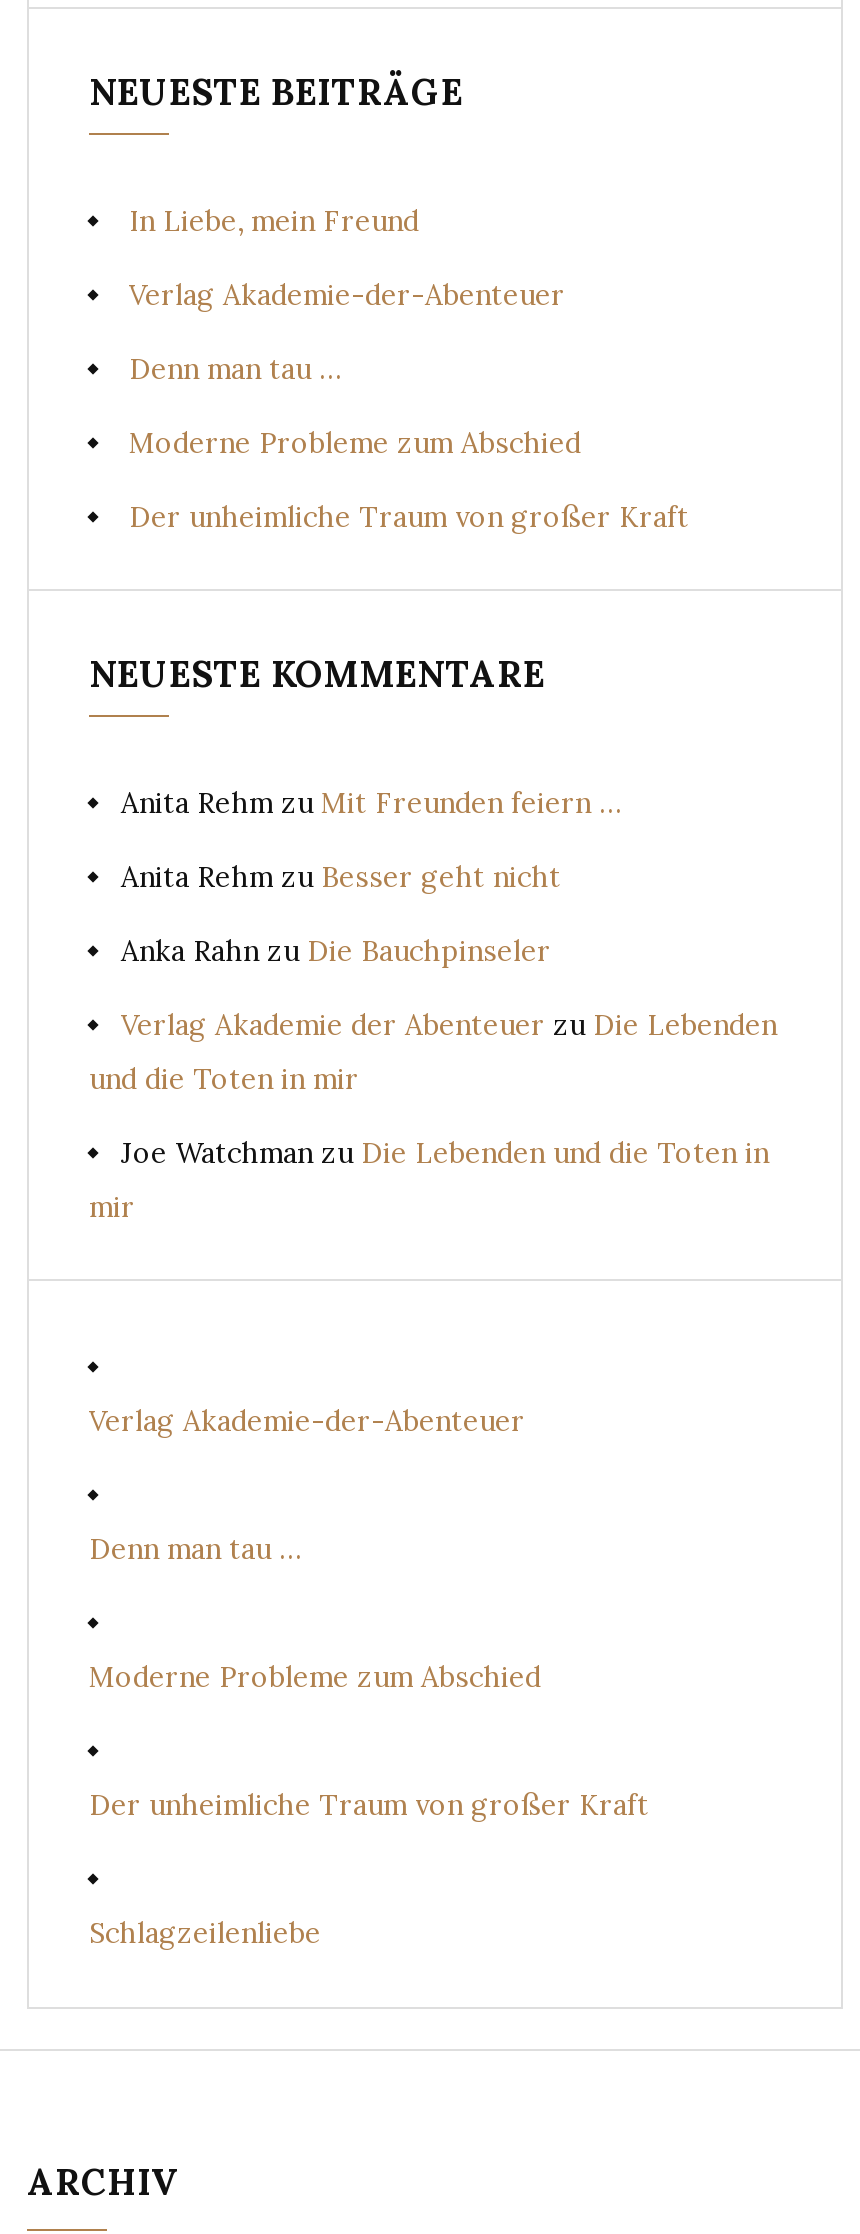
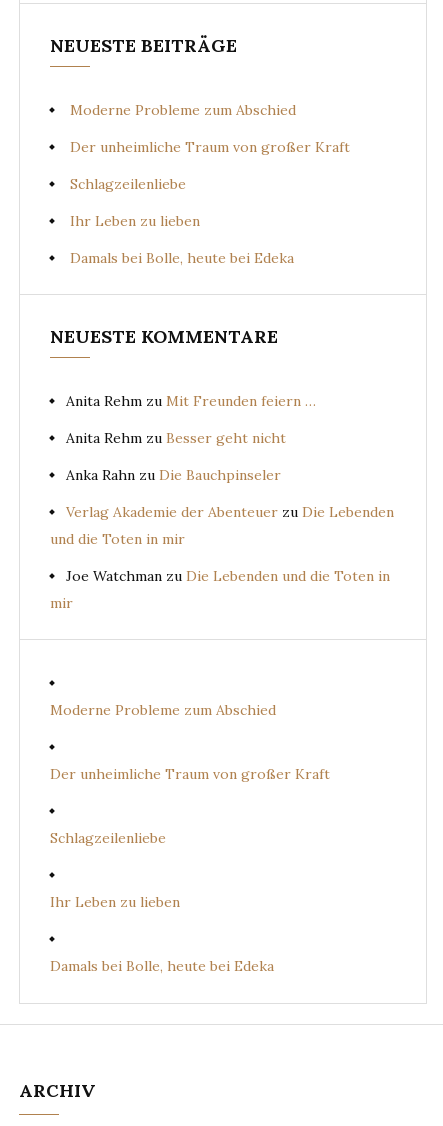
[129,203,565,387] In Liebe, mein Freund | Verlag Akademie-der-Abenteuer | Denn man tau … -> none
moved [129,425,689,535] -> [70,101,350,156]: Moderne Probleme zum Abschied | Der unheimliche Traum von großer Kraft
none -> [70,175,294,267] Schlagzeilenliebe | Ihr Leben zu lieben | Damals bei Bolle, heute bei Edeka
[89,1403,525,1439] Verlag Akademie-der-Abenteuer -> none
[89,1531,301,1567] Denn man tau … -> none
moved [89,1659,649,1951] -> [50,701,330,847]: Moderne Probleme zum Abschied | Der unheimliche Traum von großer Kraft | Schlagzeilenliebe
none -> [50,893,180,911] Ihr Leben zu lieben
none -> [50,957,274,975] Damals bei Bolle, heute bei Edeka

